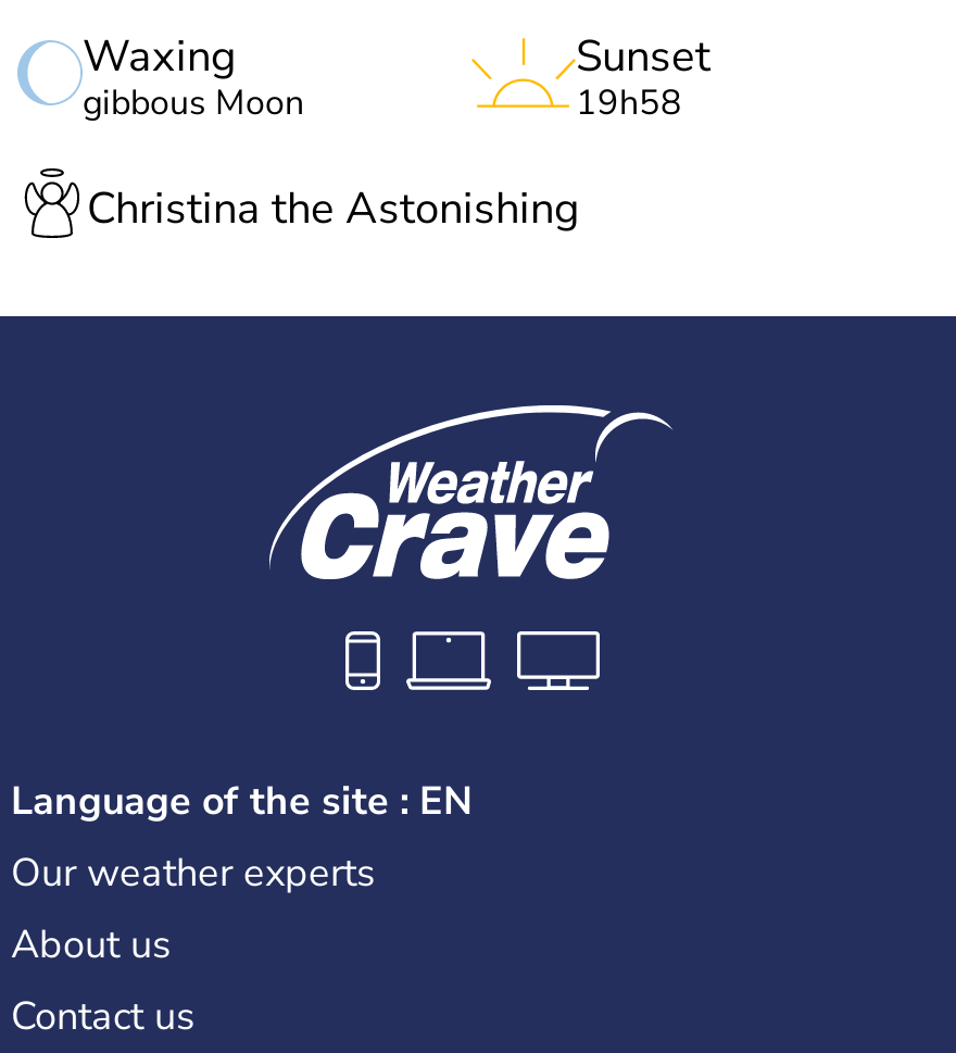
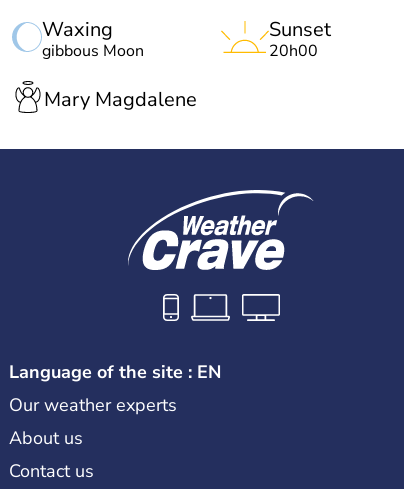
[576,79,682,127] 19h58 -> [269,40,318,62] 20h00
[87,178,580,237] Christina the Astonishing -> [44,85,197,112] Mary Magdalene

